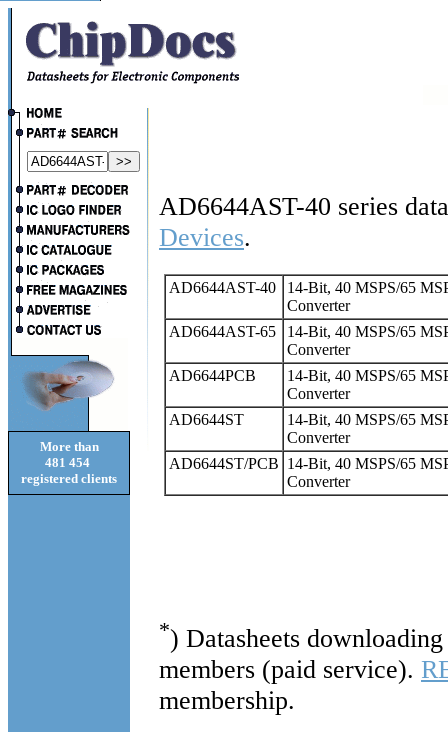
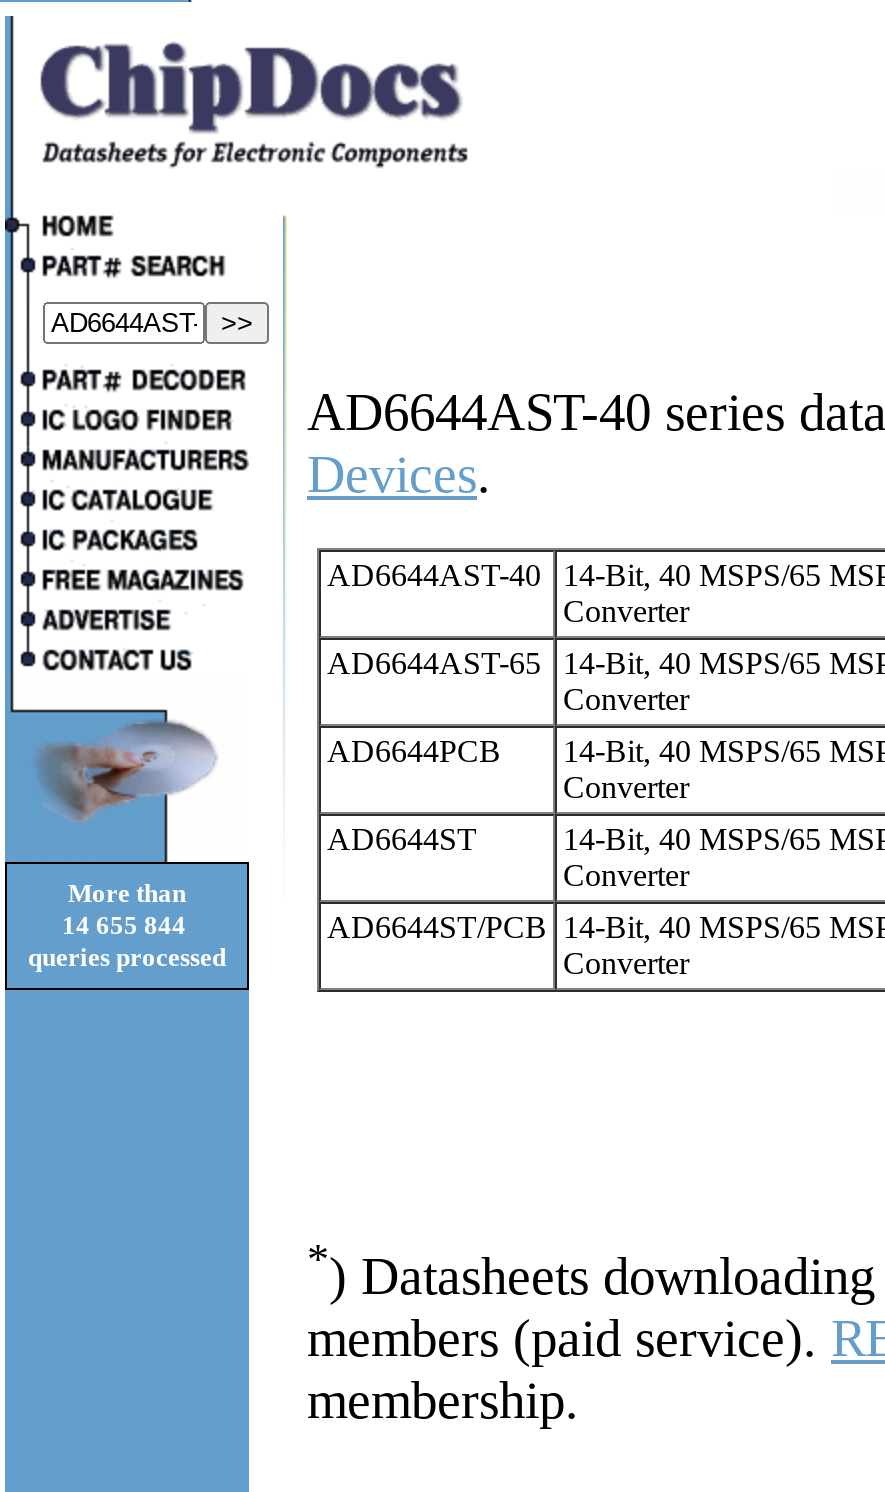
[21,455,117,486] 481 454 | registered clients -> [28,910,226,972] 14 655 844 | queries processed

